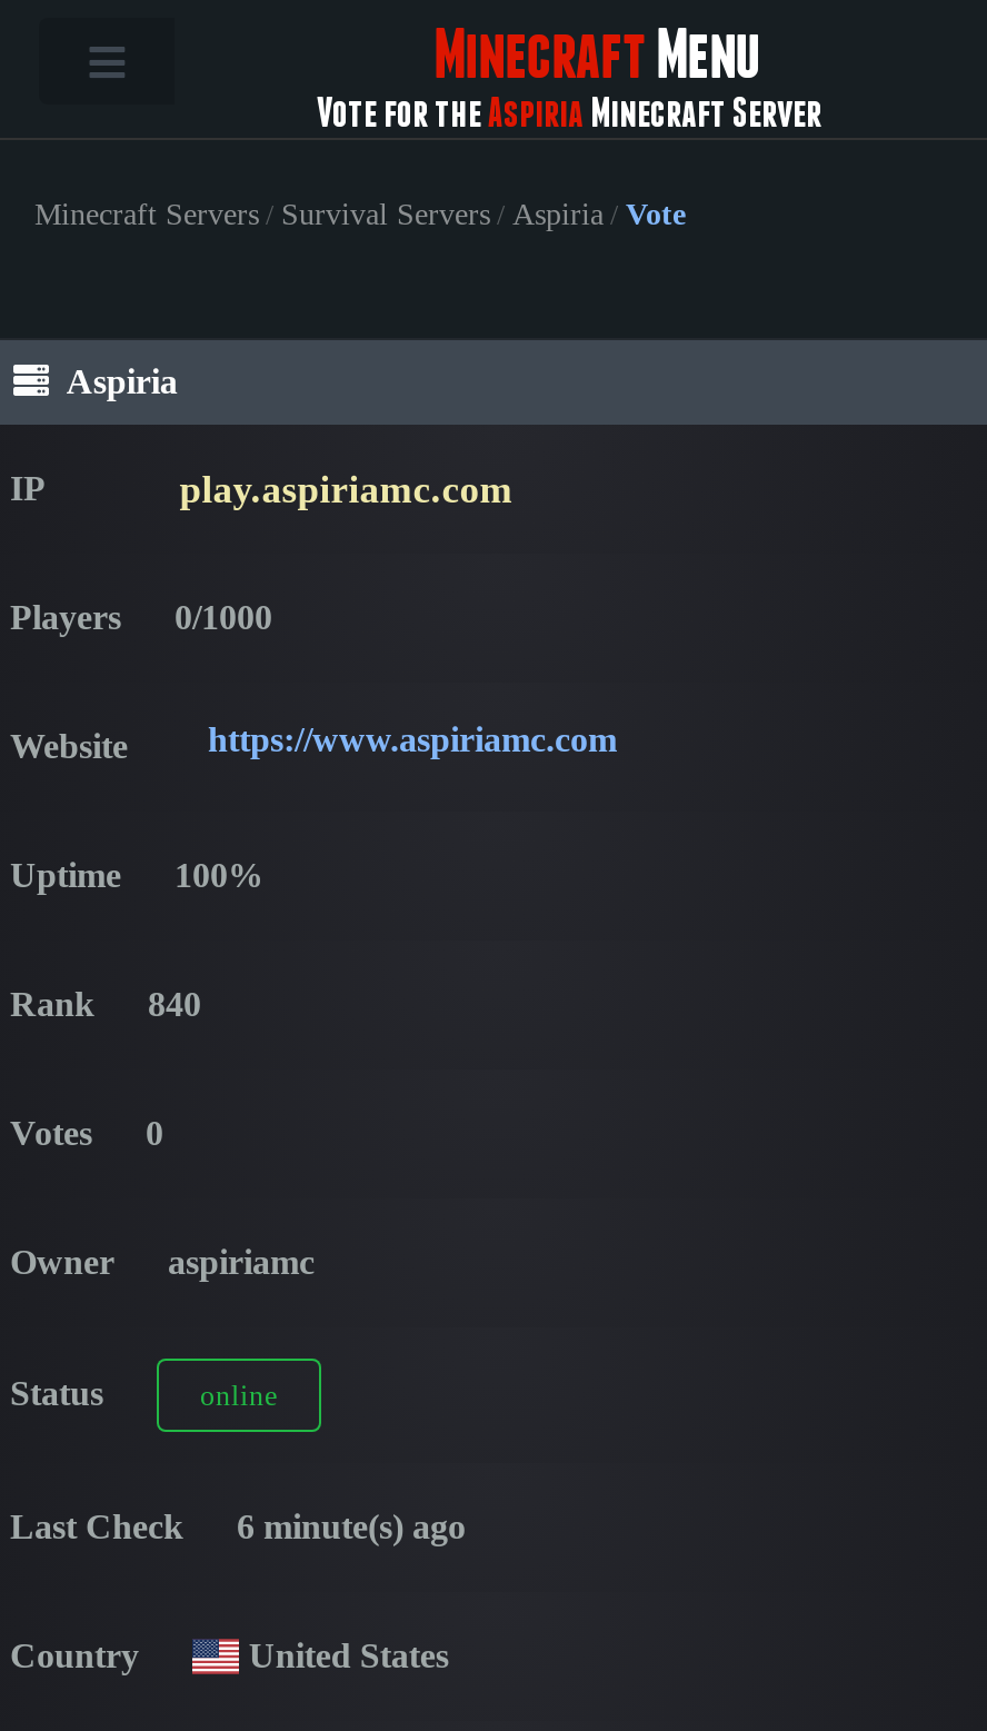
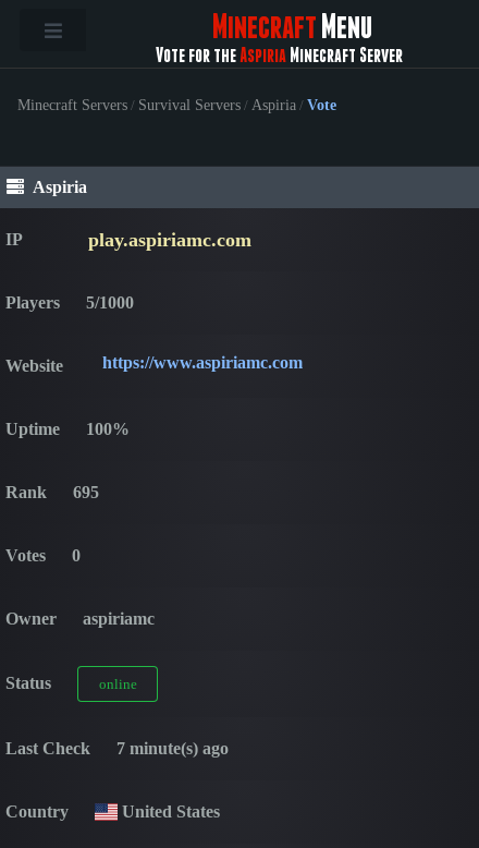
[10,597,272,635] Players 0/1000 -> [5,293,134,311] Players 5/1000
[10,984,201,1022] Rank 840 -> [5,483,99,501] Rank 695
[10,1507,466,1545] Last Check 6 minute(s) ago -> [5,739,229,757] Last Check 7 minute(s) ago

